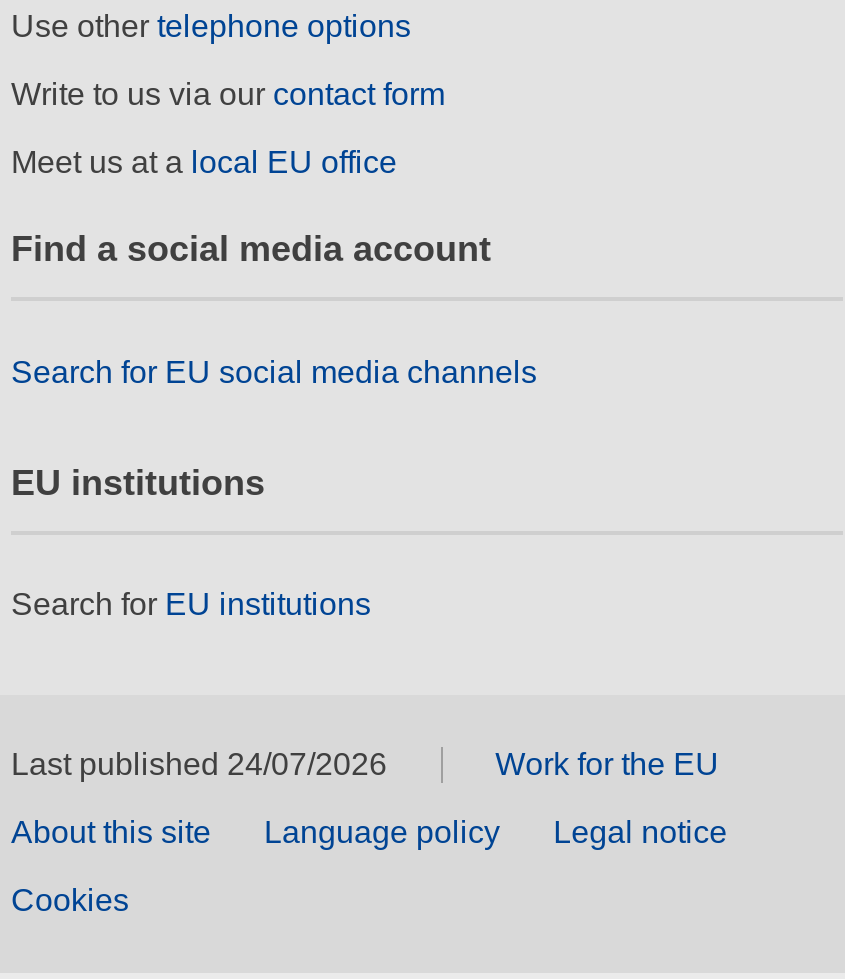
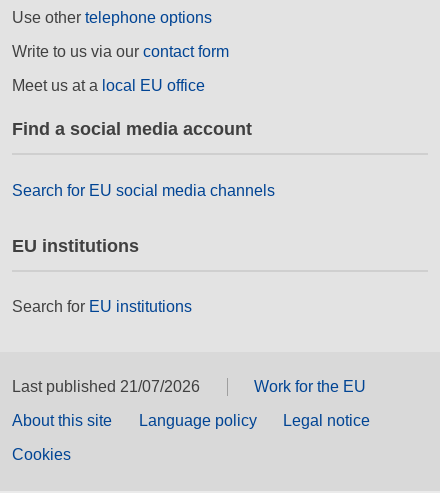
[11,748,387,782] Last published 24/07/2026 -> [12,378,200,395] Last published 21/07/2026

